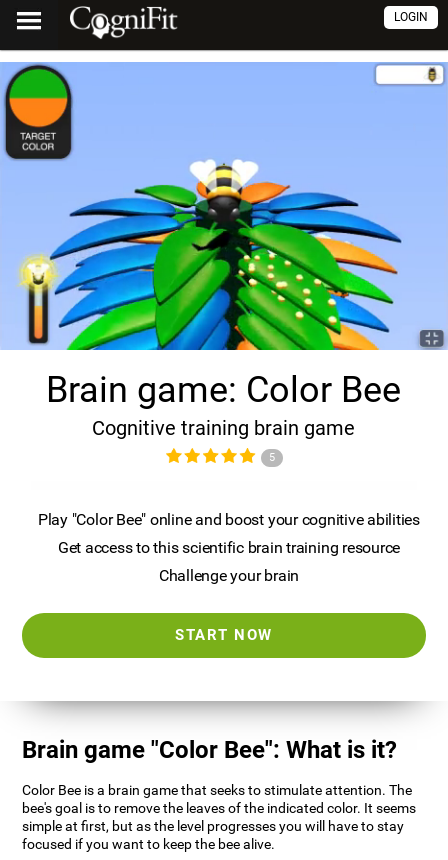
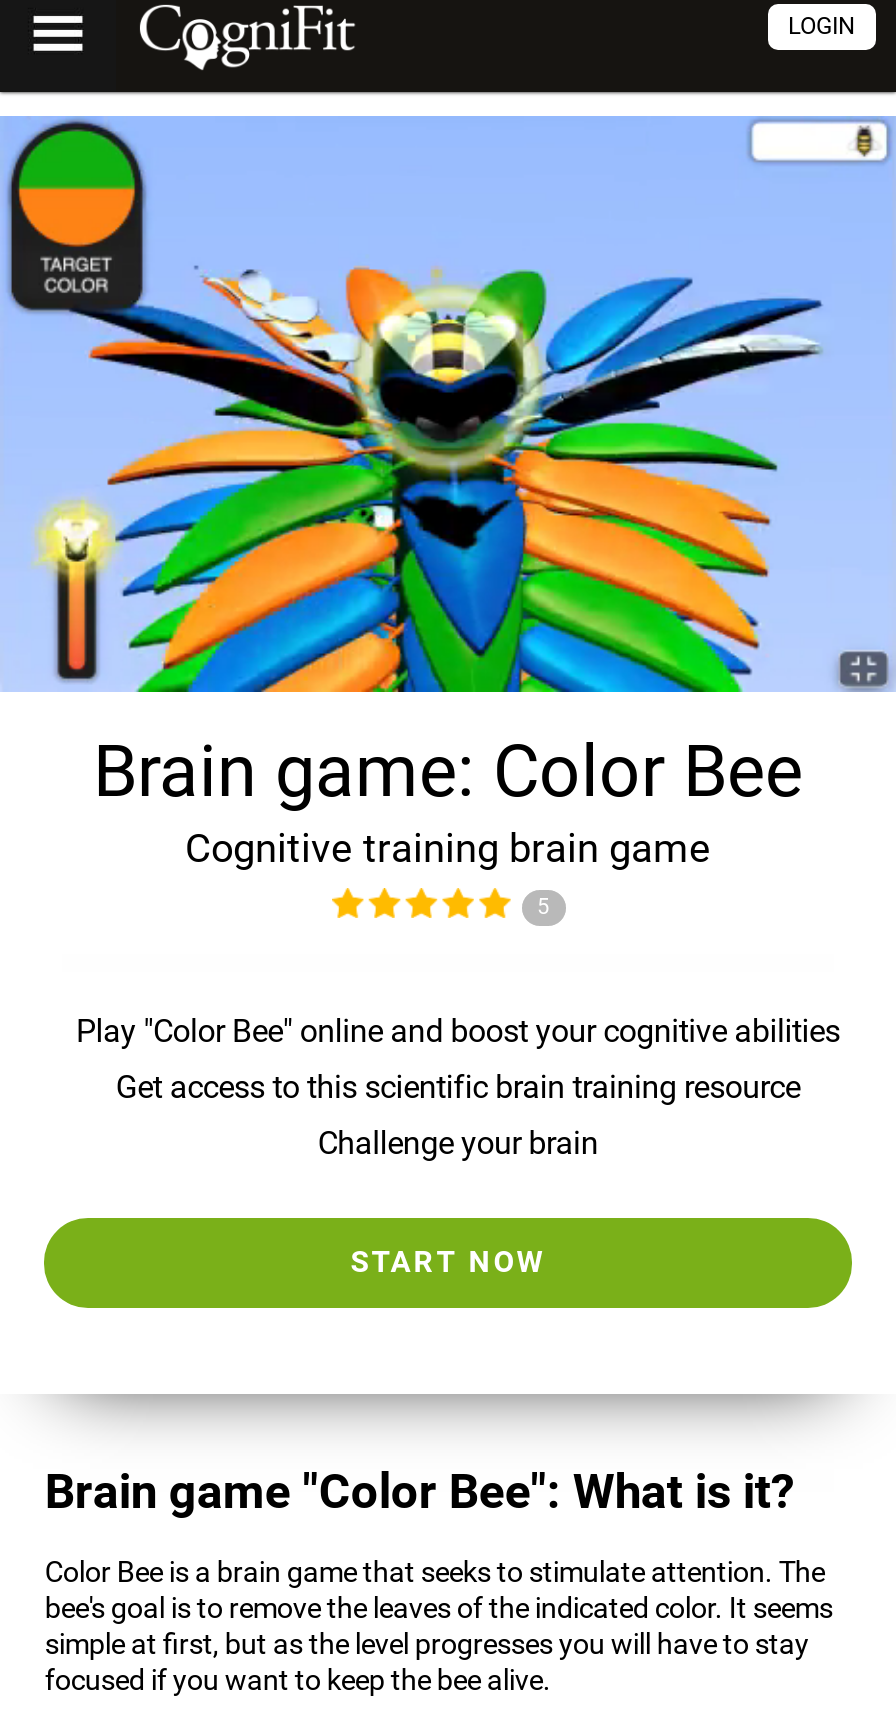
[33,137,410,351] [image] -> [66,264,822,694] [image]

